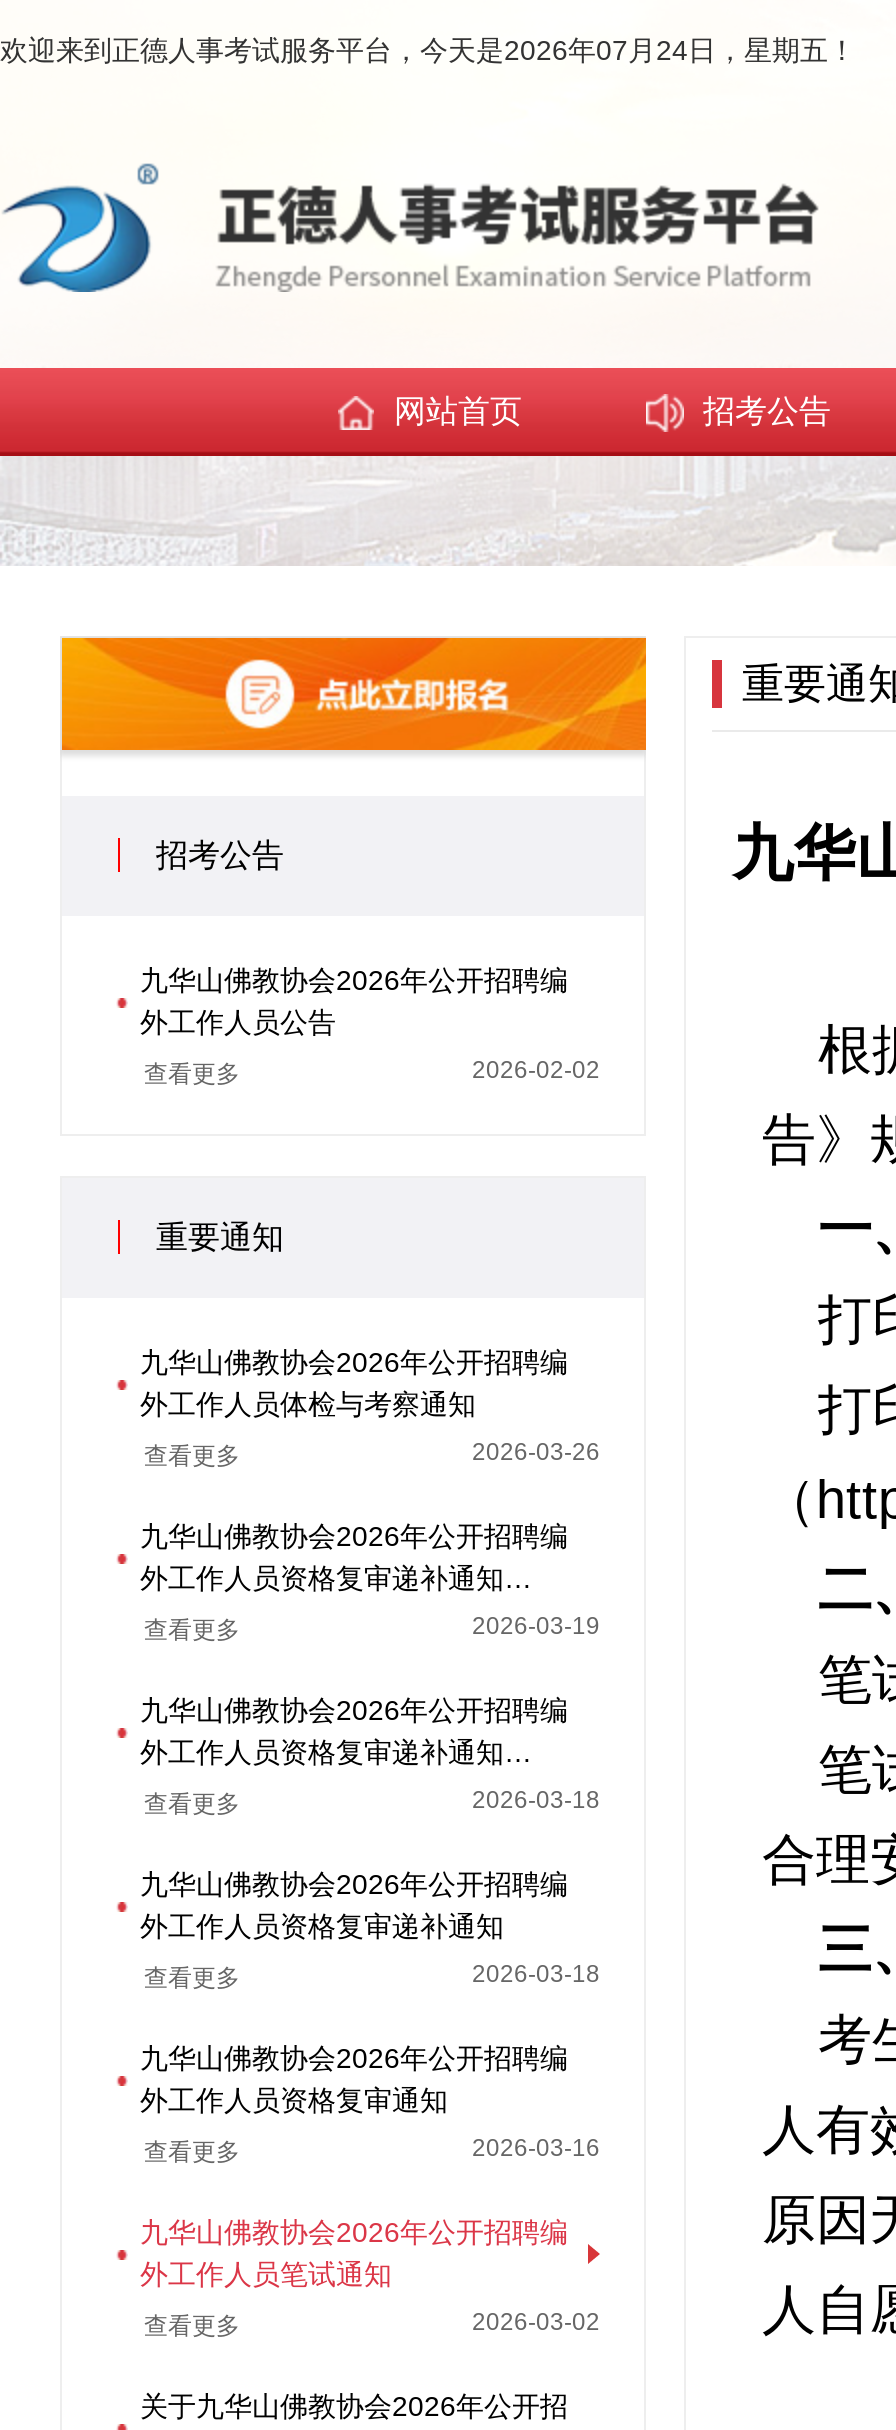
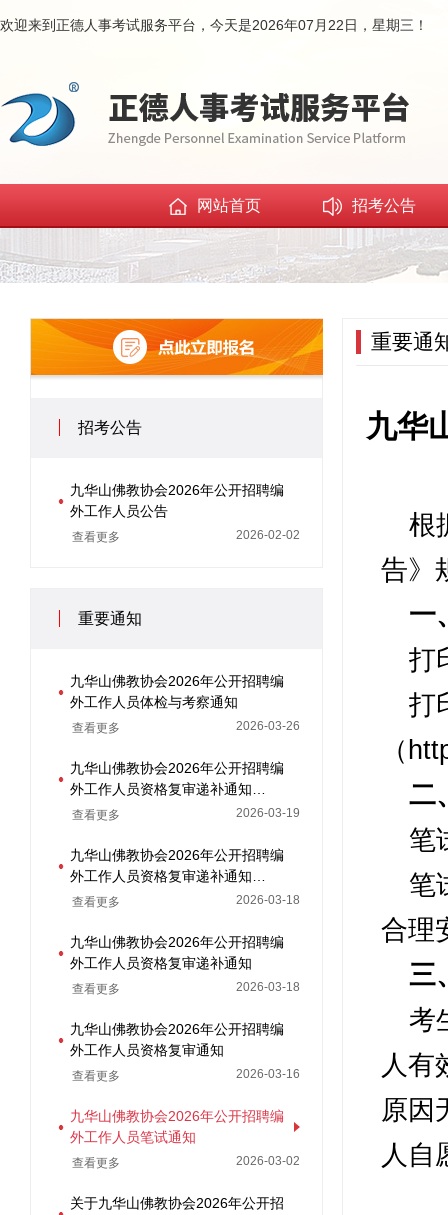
[0,34,856,66] 欢迎来到正德人事考试服务平台，今天是2026年07月24日，星期五！ -> [0,17,428,33] 欢迎来到正德人事考试服务平台，今天是2026年07月22日，星期三！

